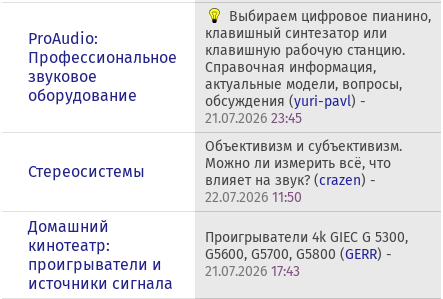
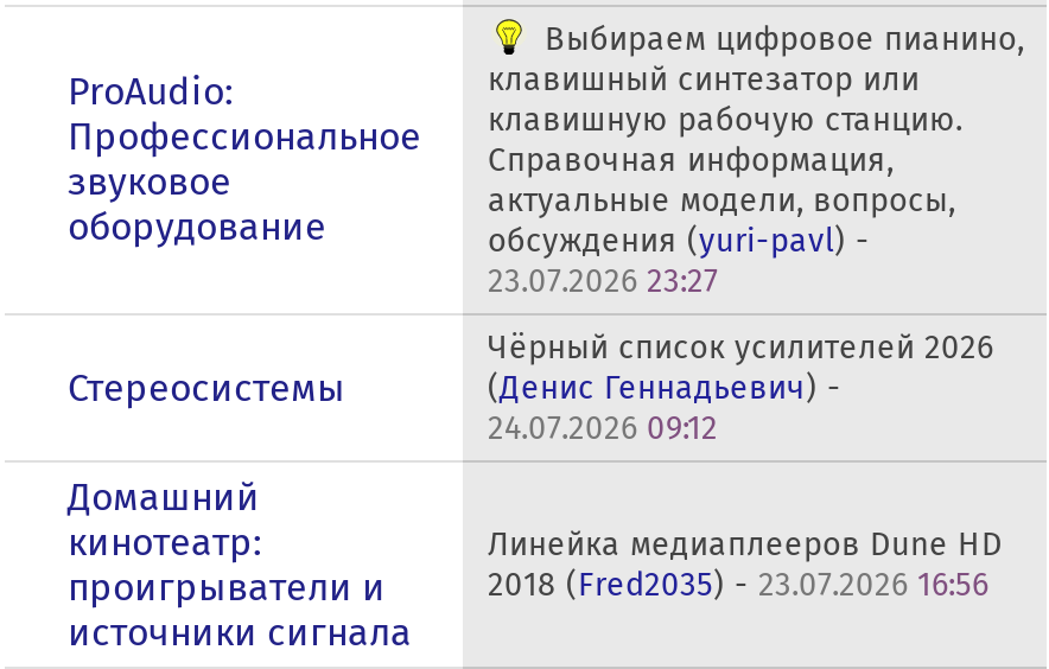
[205,110,302,127] 21.07.2026 23:45 -> [488,261,718,301] 23.07.2026 23:27
[205,138,402,206] Объективизм и субъективизм. | Можно ли измерить всё, что | влияет на звук? (crazen) - | 22.07.2026 11:50 -> [488,327,993,448] Чёрный список усилителей 2026 | (Денис Геннадьевич) - | 24.07.2026 09:12
[205,229,408,280] Проигрыватели 4k GIEC G 5300, | G5600, G5700, G5800 (GERR) - | 21.07.2026 17:43 -> [488,524,1003,605] Линейка медиаплееров Dune HD | 2018 (Fred2035) - 23.07.2026 16:56

